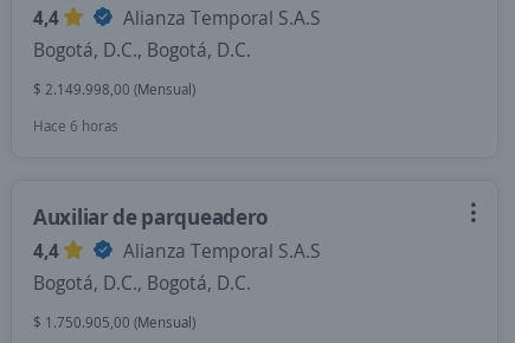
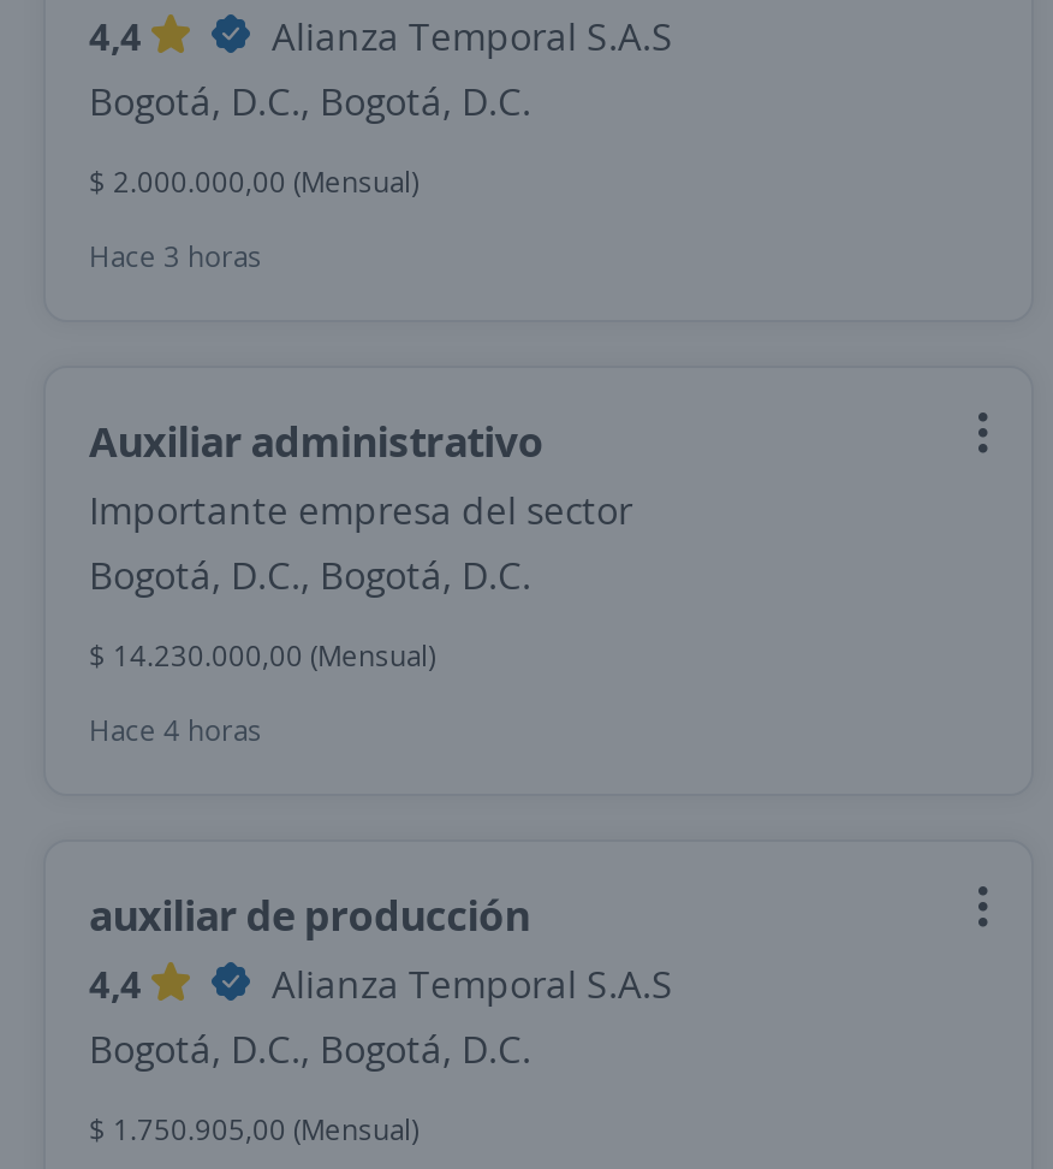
[33,79,269,231] $ 2.149.998,00 (Mensual) | Hace 6 horas | Auxiliar de parqueadero -> [89,161,632,943] $ 2.000.000,00 (Mensual) | Hace 3 horas | Auxiliar administrativo | Importante empresa del sector | Bogotá, D.C., Bogotá, D.C. | $ 14.230.000,00 (Mensual) | Hace 4 horas | auxiliar de producción

